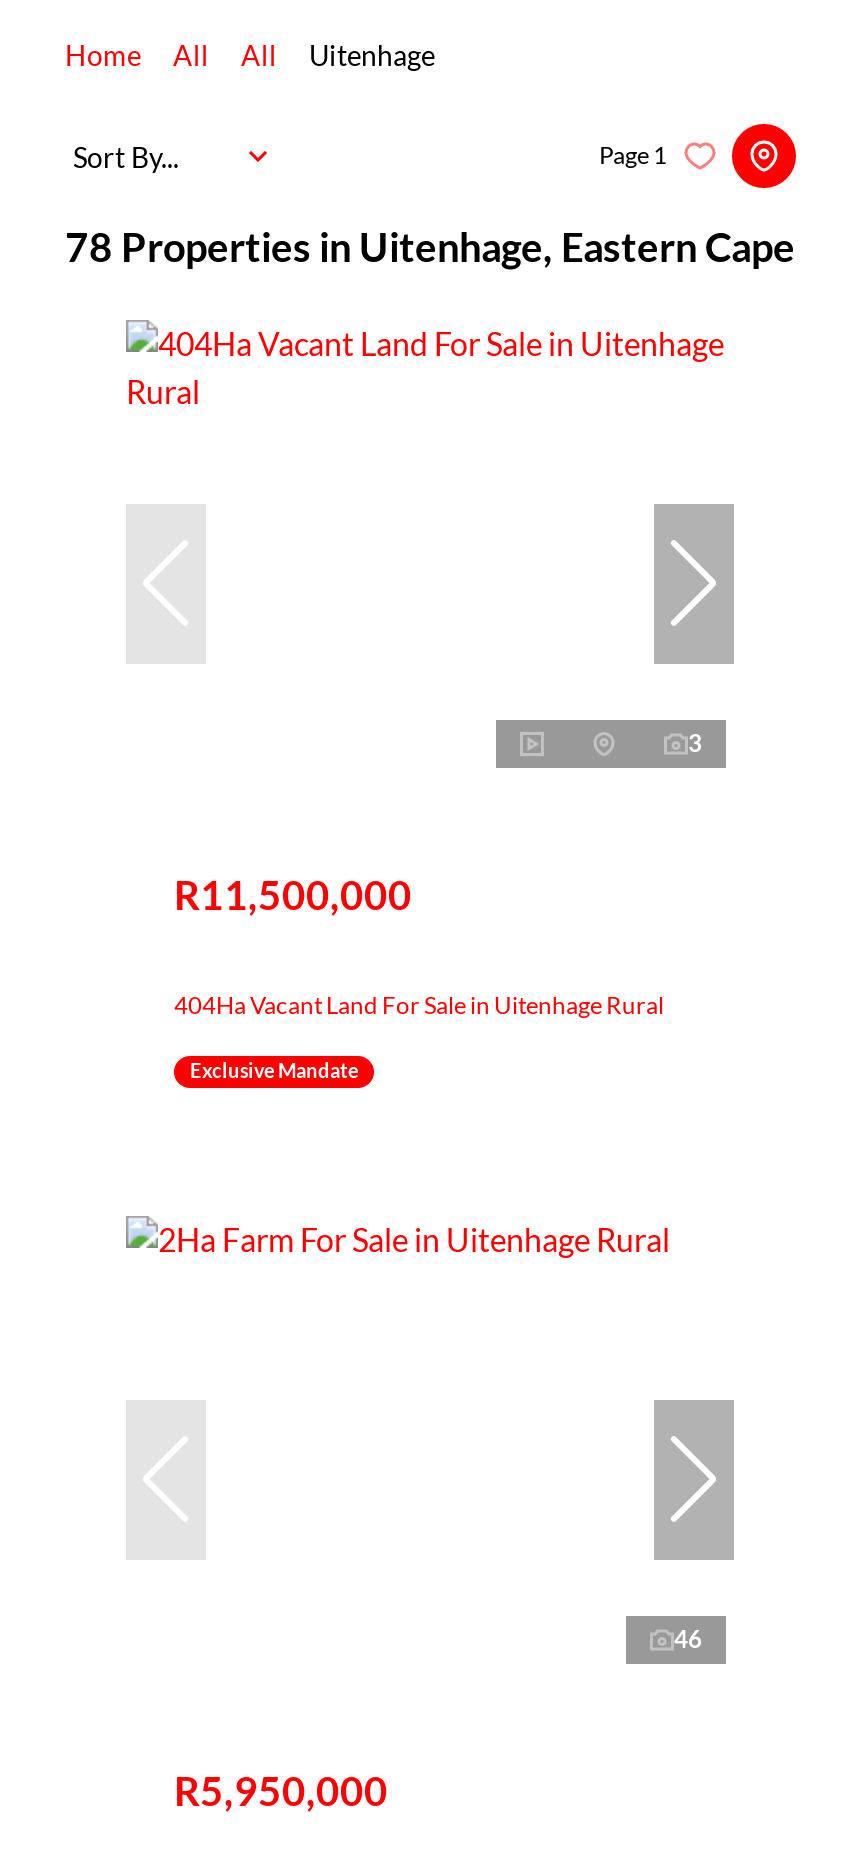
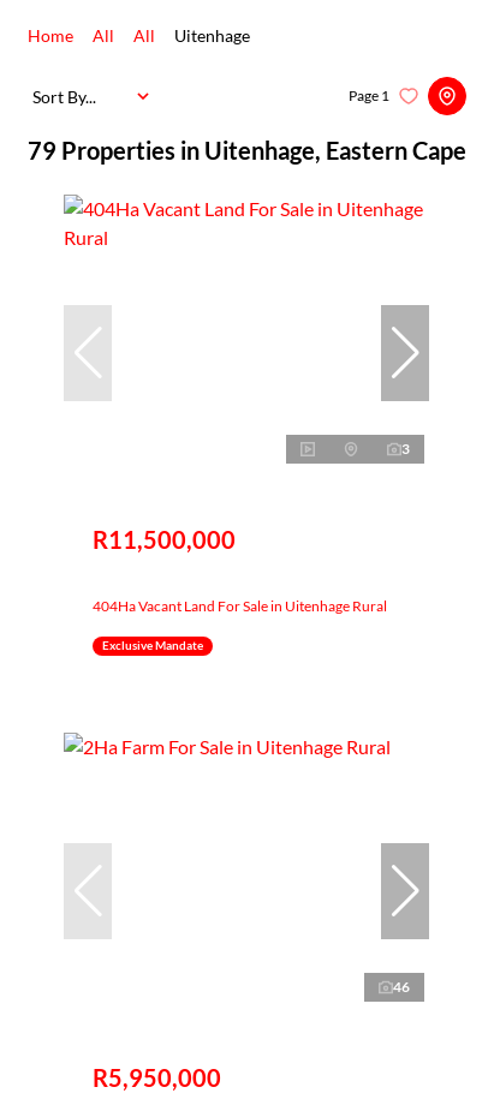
[65,222,795,270] 78 Properties in Uitenhage, Eastern Cape -> [27,136,466,165] 79 Properties in Uitenhage, Eastern Cape

